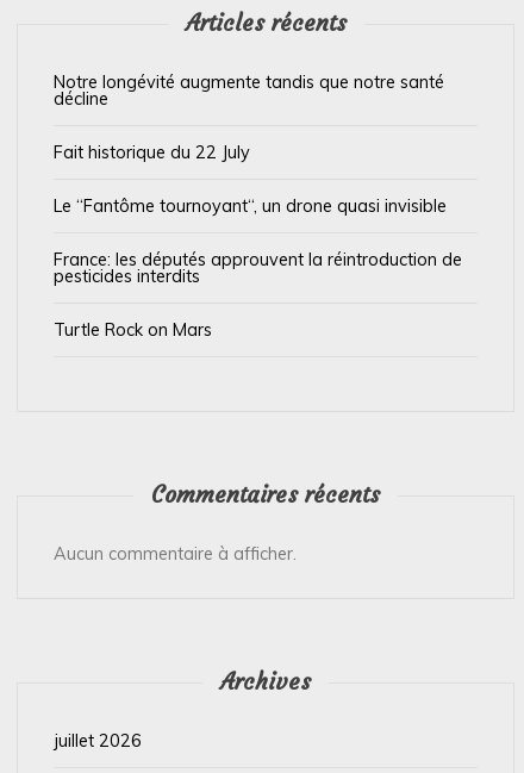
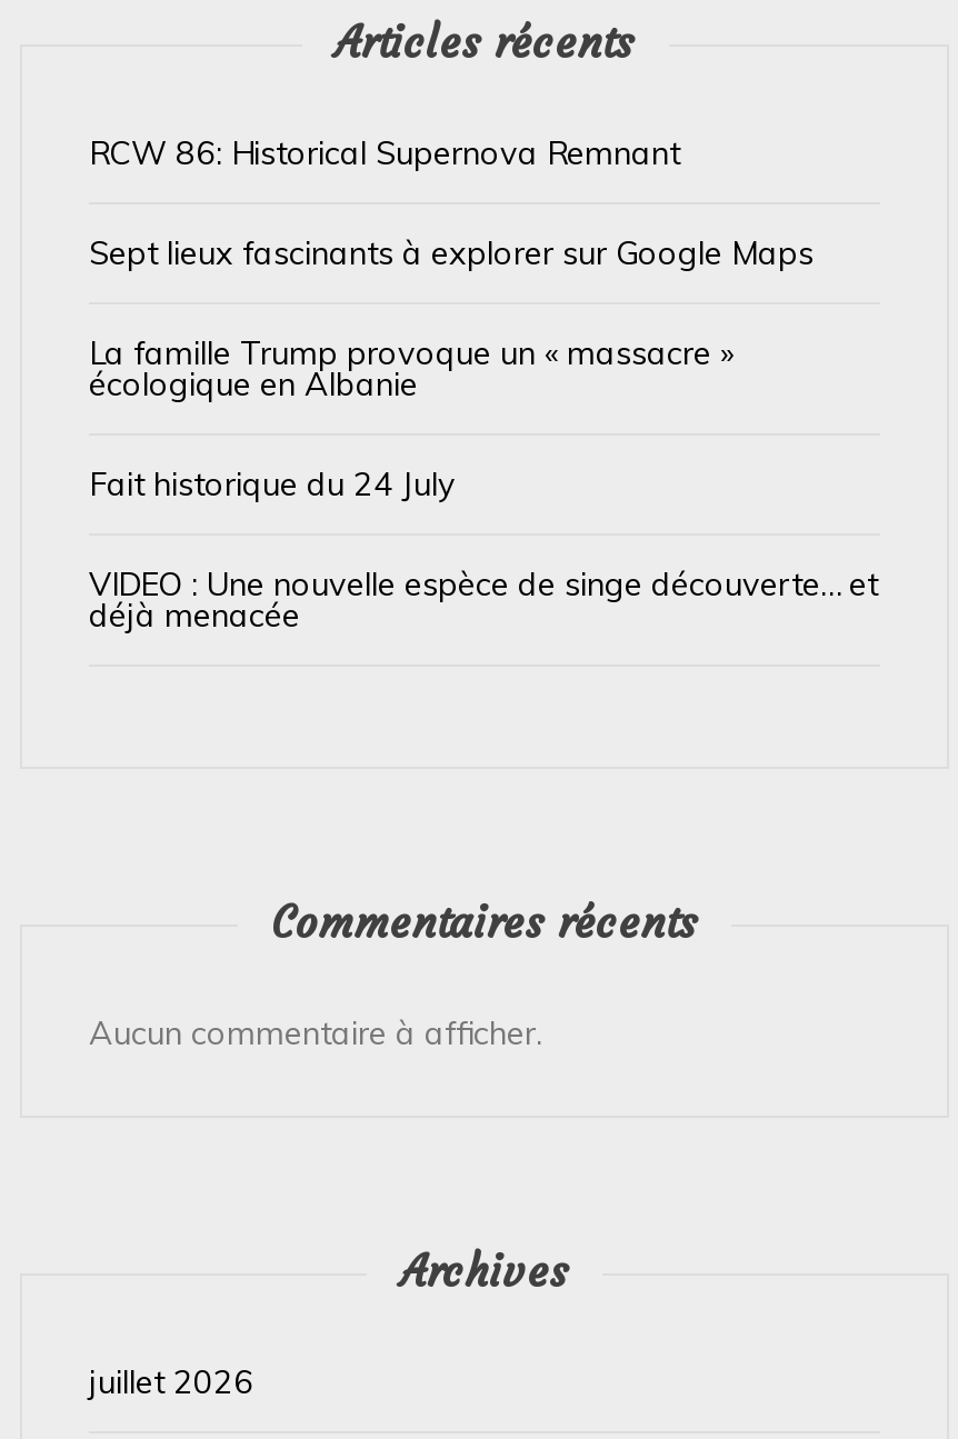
[54,71,444,109] Notre longévité augmente tandis que notre santé | décline -> [89,132,680,172] RCW 86: Historical Supernova Remnant
[54,141,250,163] Fait historique du 22 July -> [89,232,814,272] Sept lieux fascinants à explorer sur Google Maps
[54,195,447,216] Le “Fantôme tournoyant“, un drone quasi invisible -> [89,332,734,404] La famille Trump provoque un « massacre » | écologique en Albanie
[54,248,462,287] France: les députés approuvent la réintroduction de | pesticides interdits -> [89,464,456,504] Fait historique du 24 July
[54,319,212,340] Turtle Rock on Mars -> [89,564,878,635] VIDEO : Une nouvelle espèce de singe découverte… et | déjà menacée

